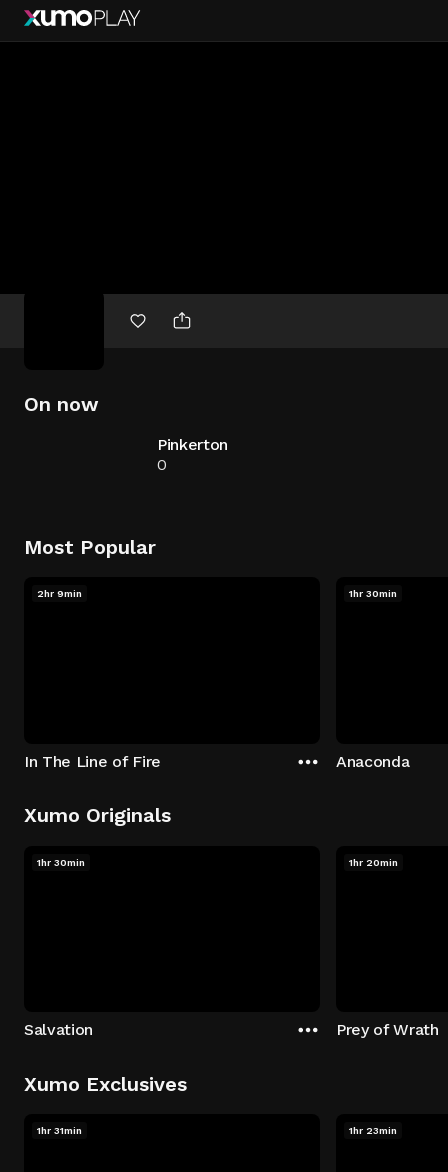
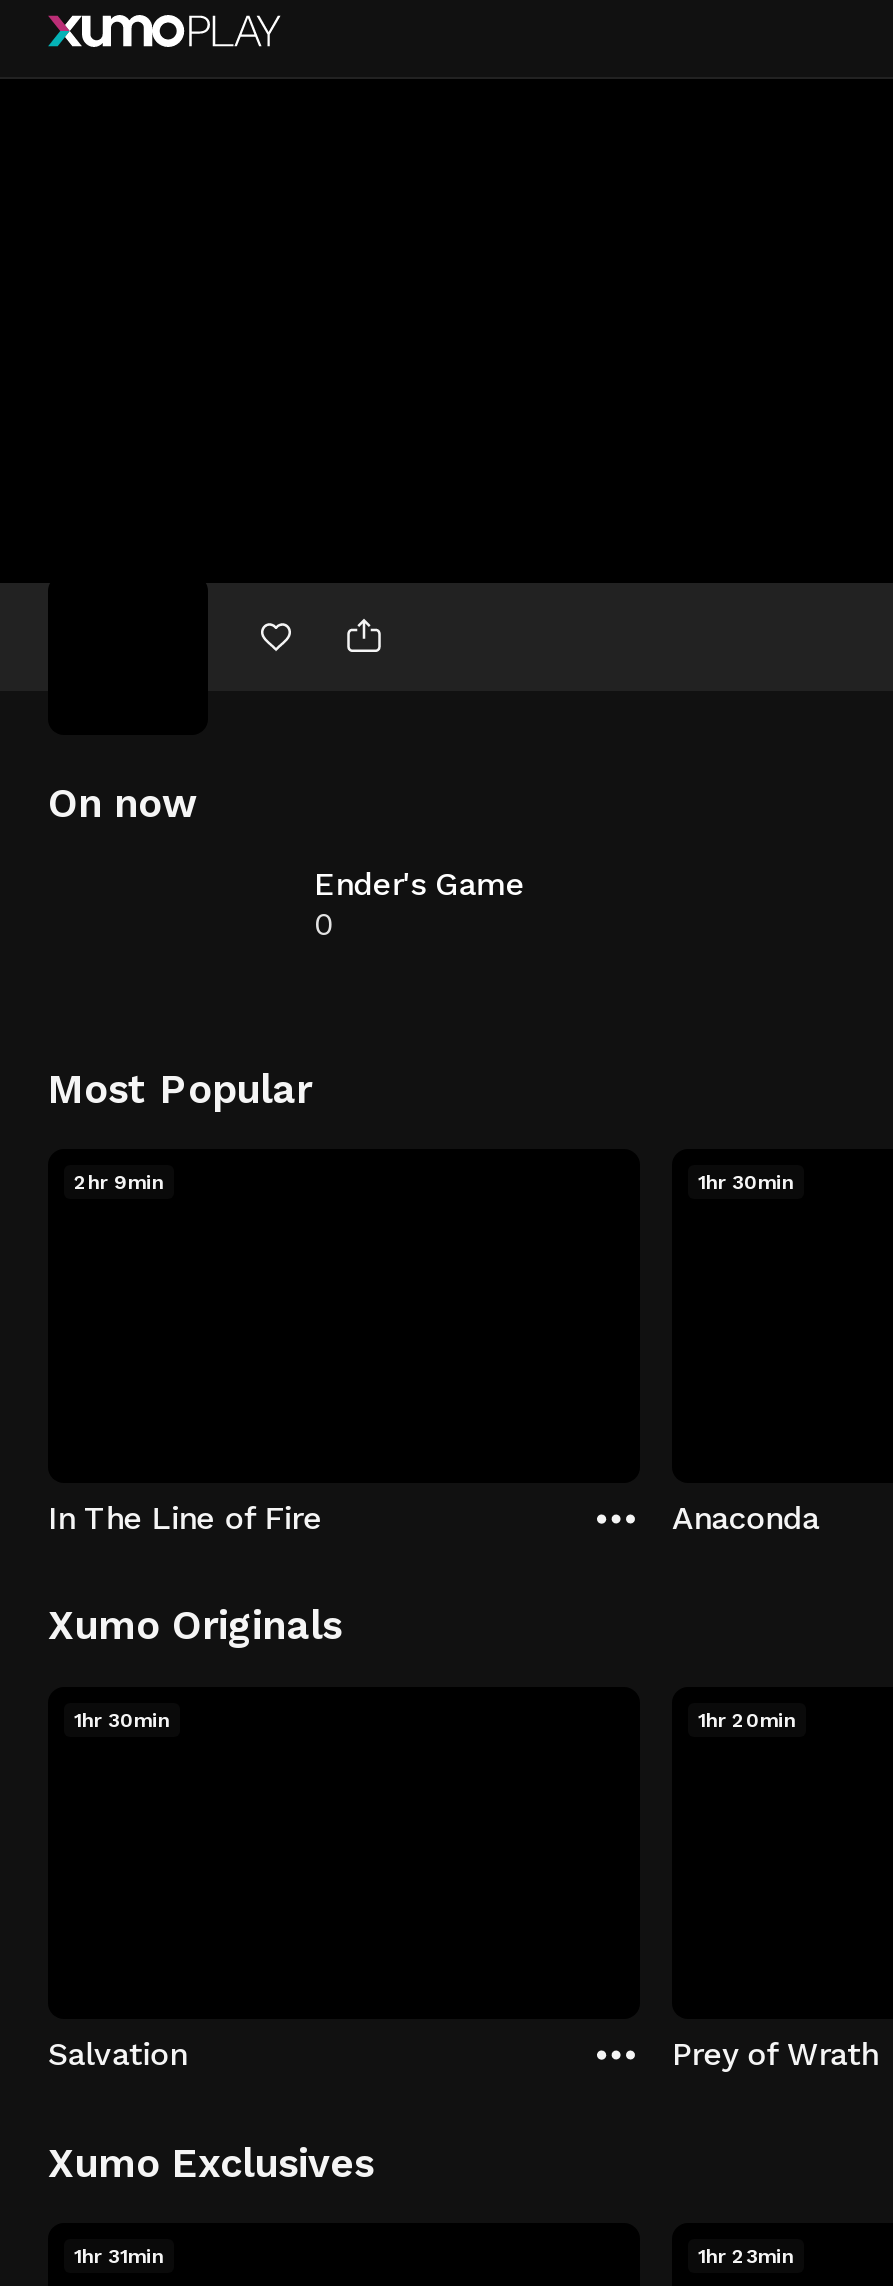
[157,435,228,454] Pinkerton -> [314,865,524,903] Ender's Game

